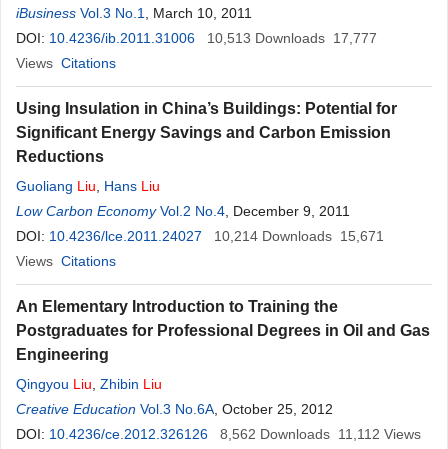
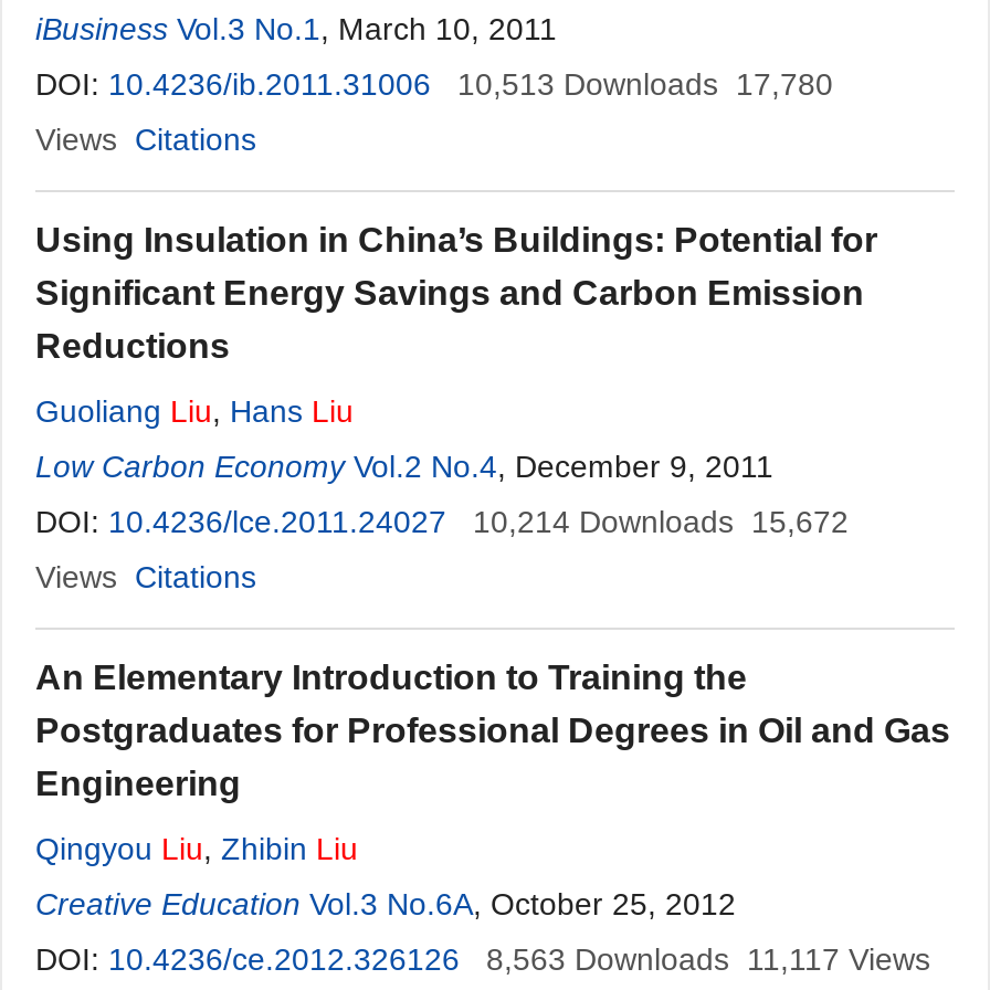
[16,30,377,46] DOI: 10.4236/ib.2011.31006 10,513 Downloads 17,777 -> [35,66,833,102] DOI: 10.4236/ib.2011.31006 10,513 Downloads 17,780
[16,228,384,244] DOI: 10.4236/lce.2011.24027 10,214 Downloads 15,671 -> [35,504,849,539] DOI: 10.4236/lce.2011.24027 10,214 Downloads 15,672
[220,426,421,442] 8,562 Downloads 11,112 Views -> [486,941,930,977] 8,563 Downloads 11,117 Views

